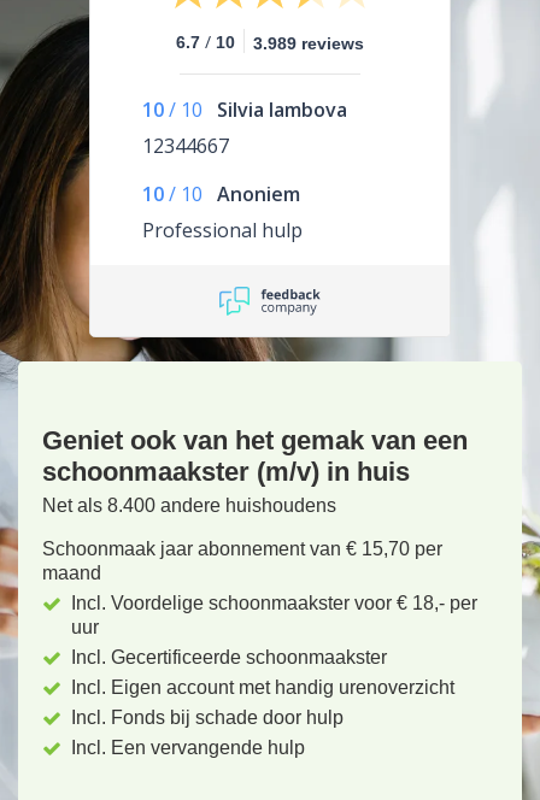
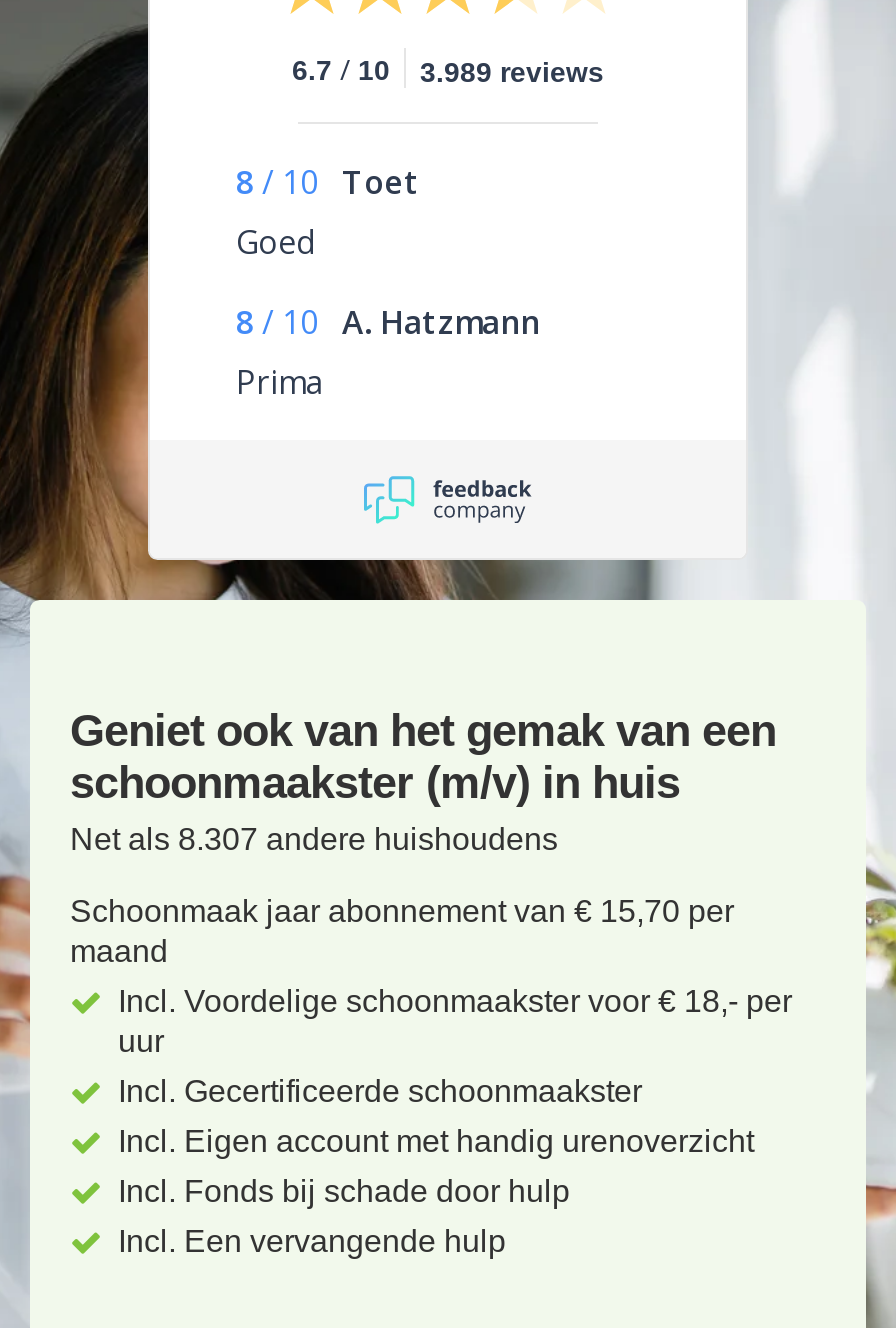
[142,97,347,160] 10 / 10 Silvia lambova | 12344667 -> [236,161,420,265] 8 / 10 Toet | Goed
[142,181,303,244] 10 / 10 Anoniem | Professional hulp -> [236,301,540,405] 8 / 10 A. Hatzmann | Prima
[42,496,336,516] Net als 8.400 andere huishoudens -> [70,823,558,857] Net als 8.307 andere huishoudens

